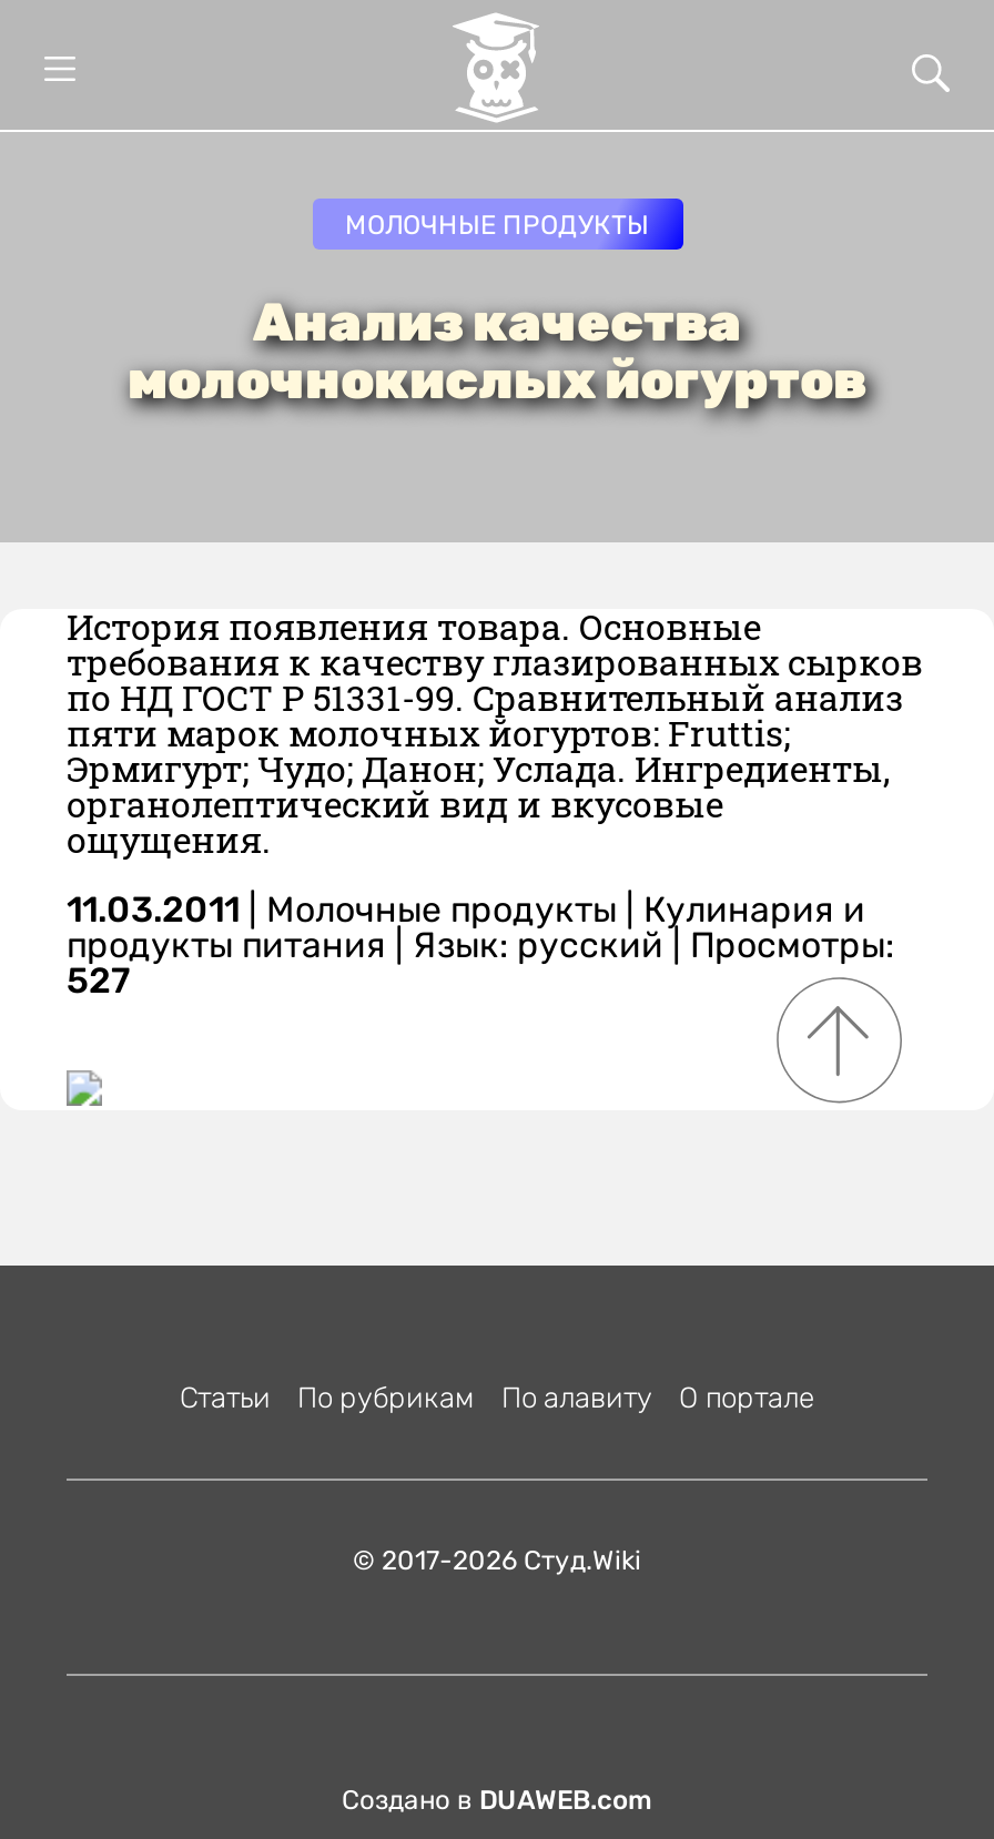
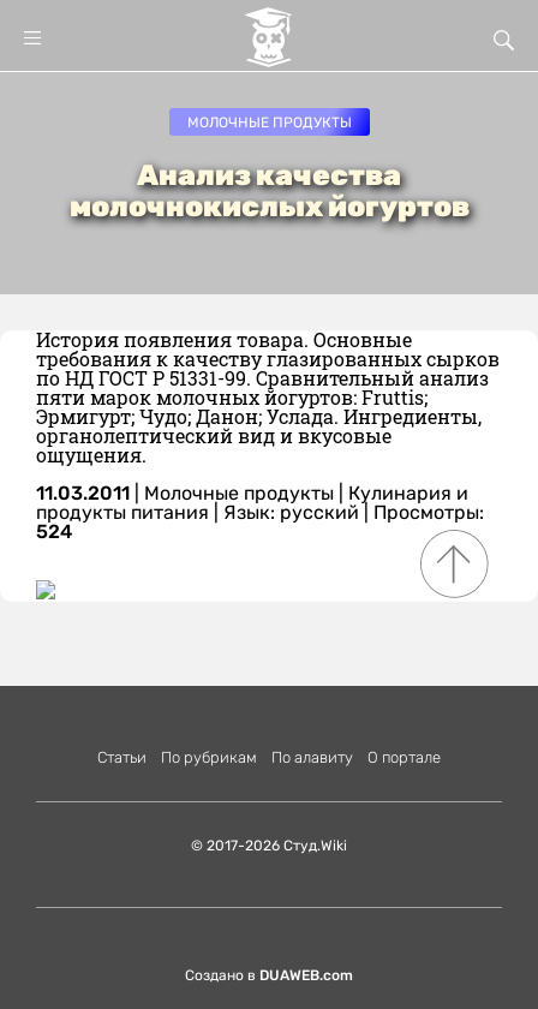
[67,959,131,1002] 527 -> [36,520,72,543] 524

